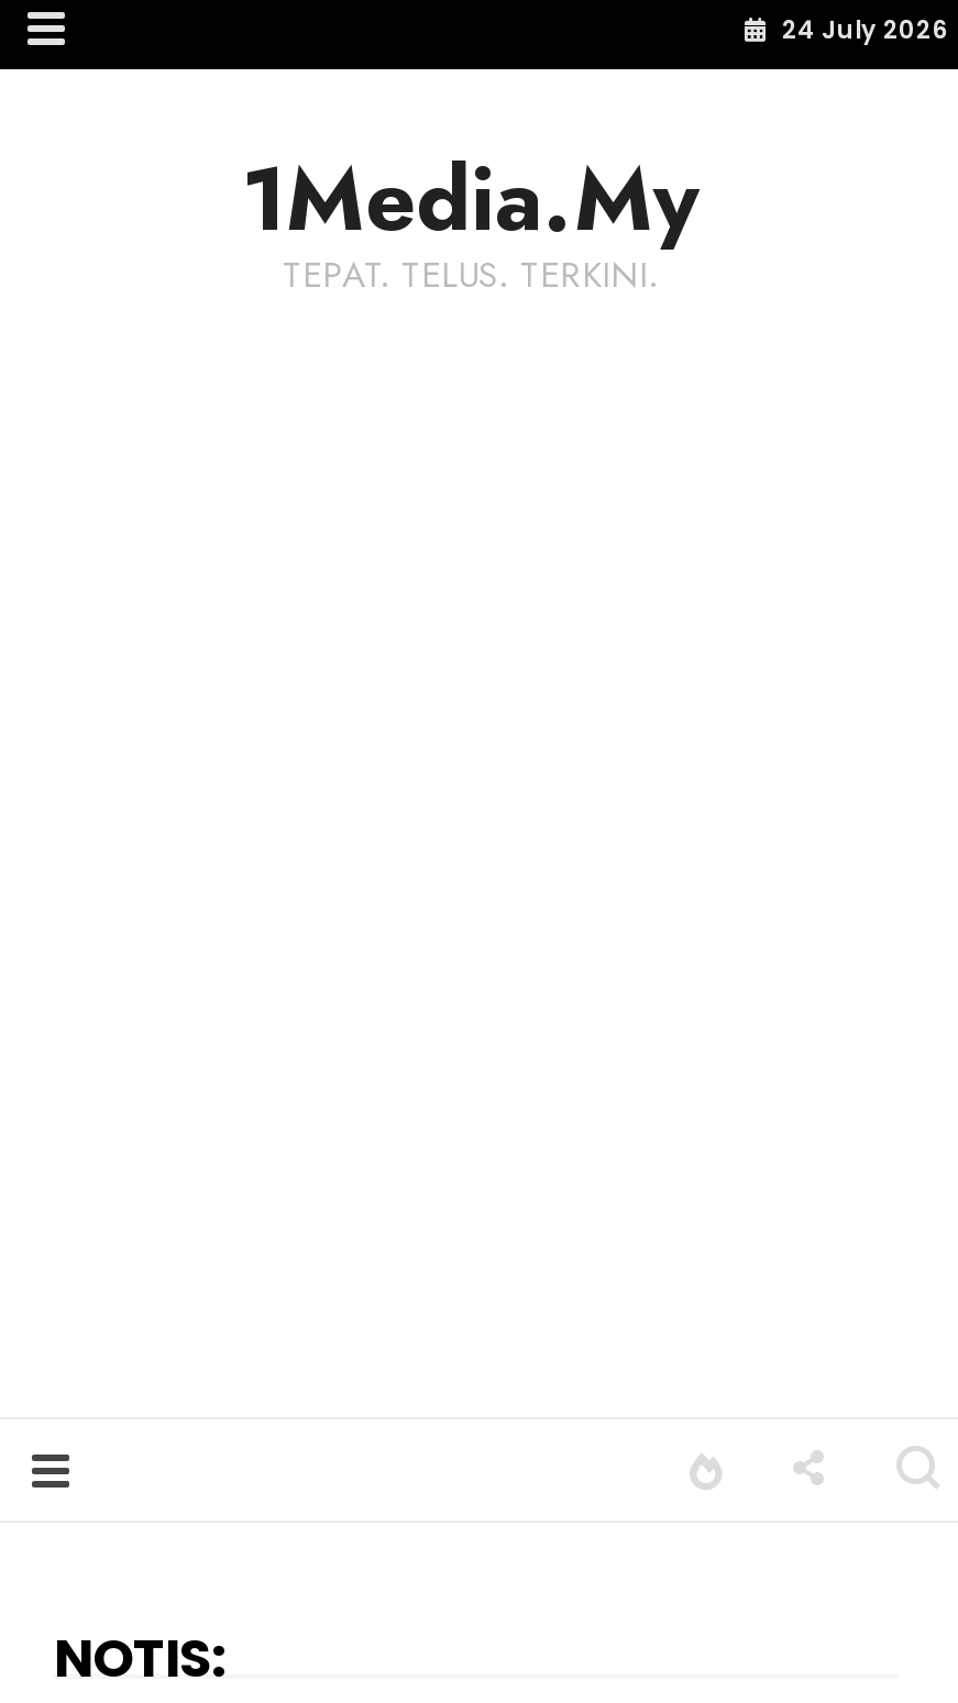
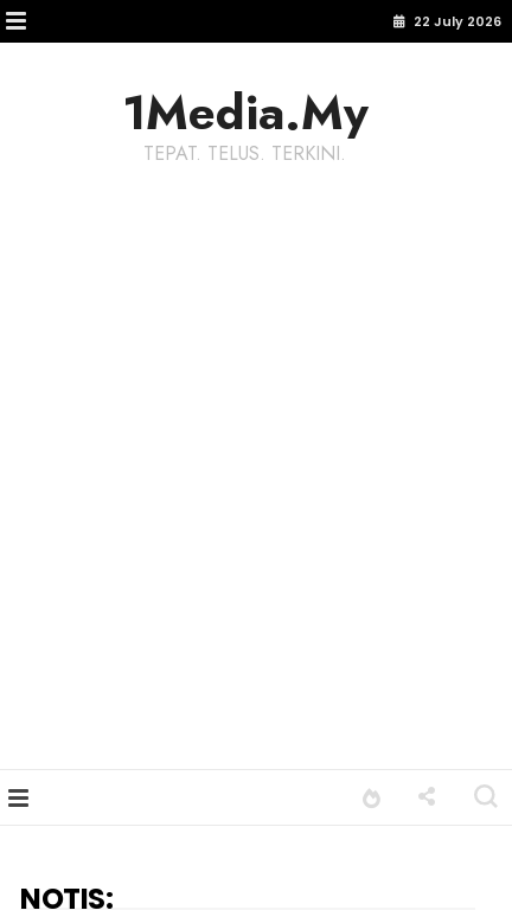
[782,12,947,47] 24 July 2026 -> [414,12,501,31] 22 July 2026

